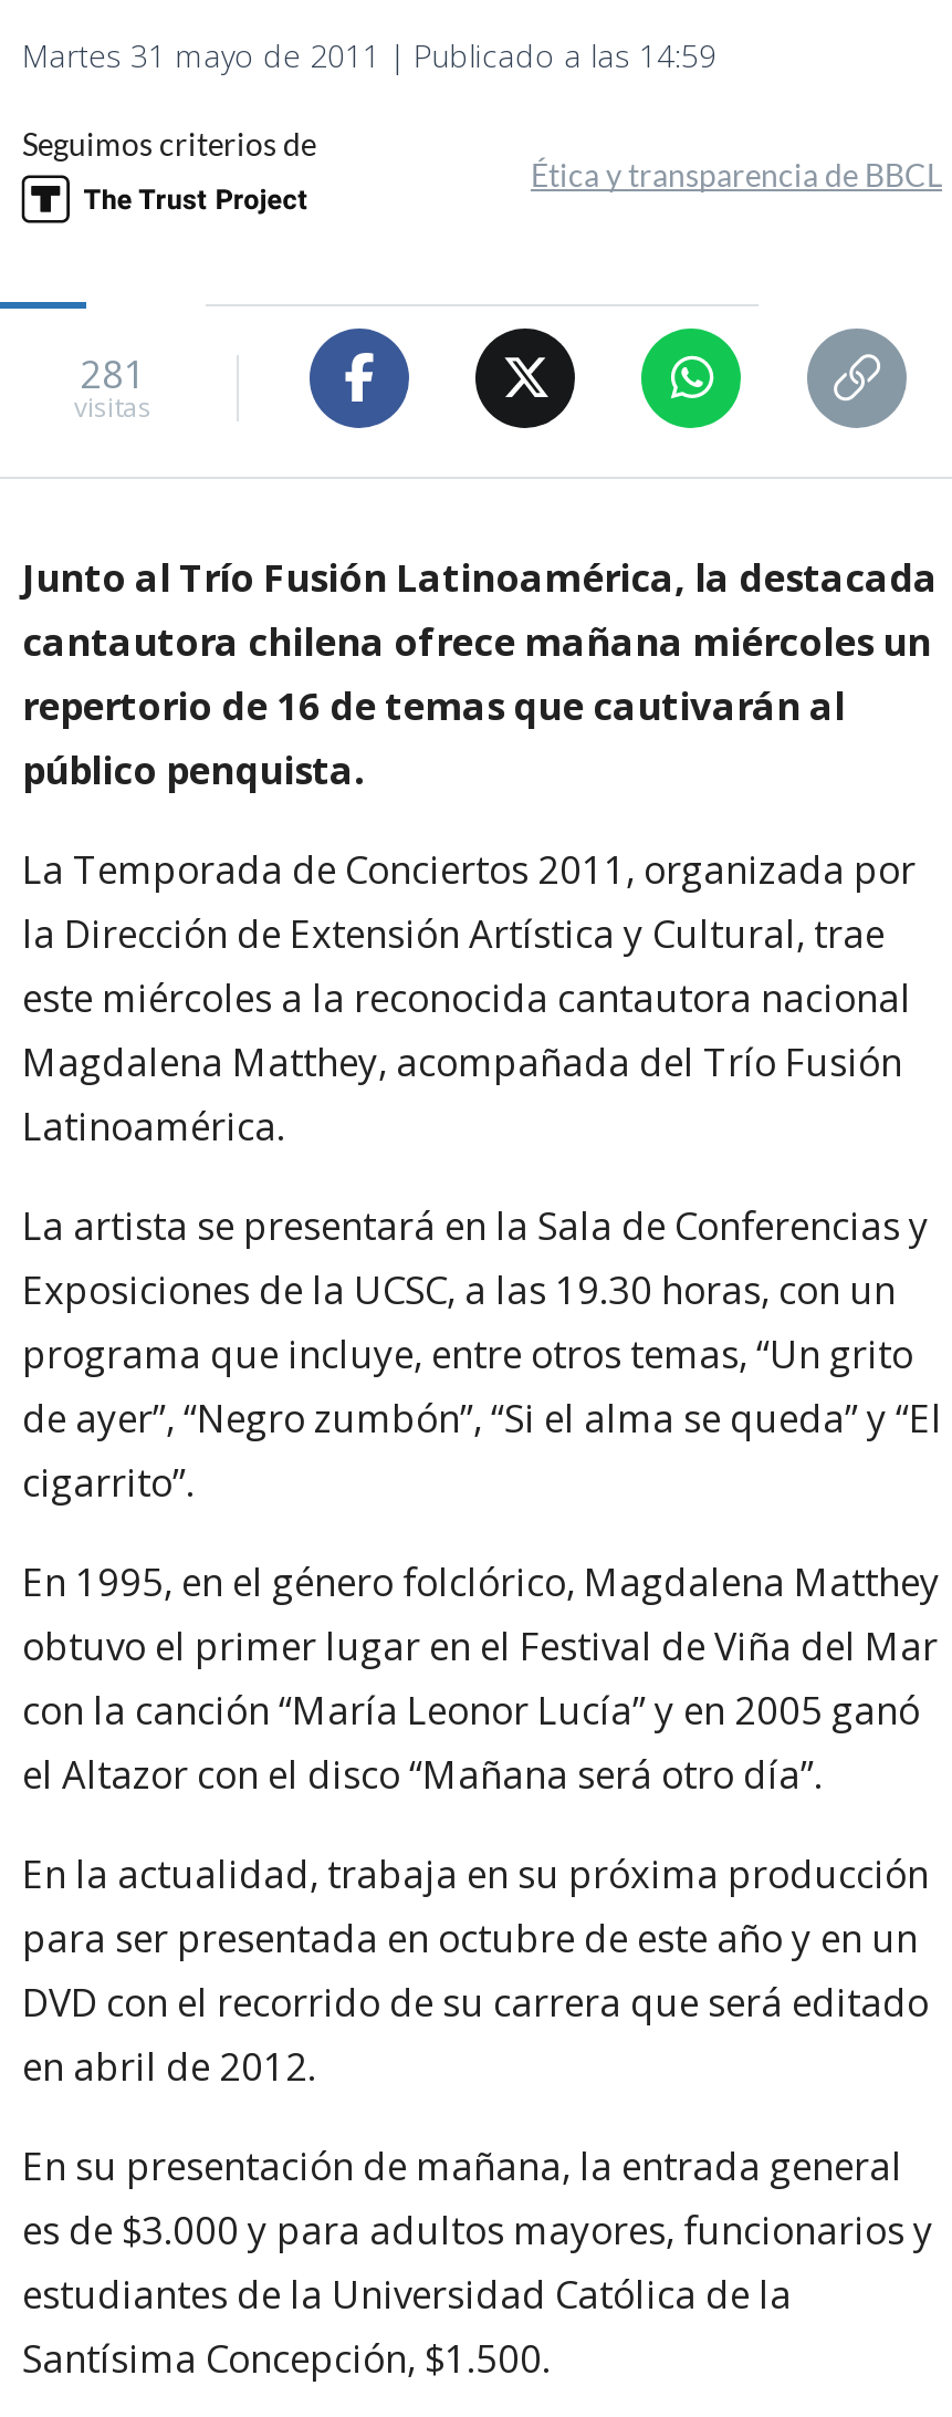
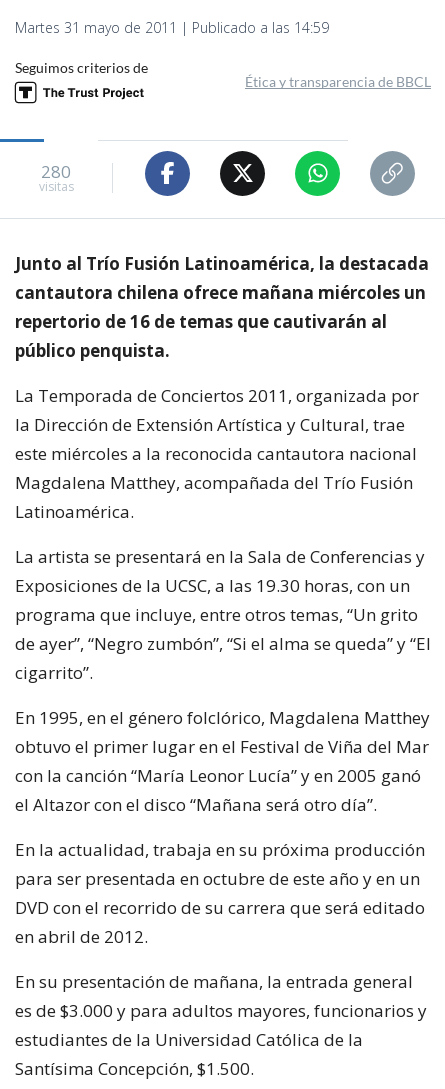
[80,349,146,400] 281 -> [41,160,71,183] 280

